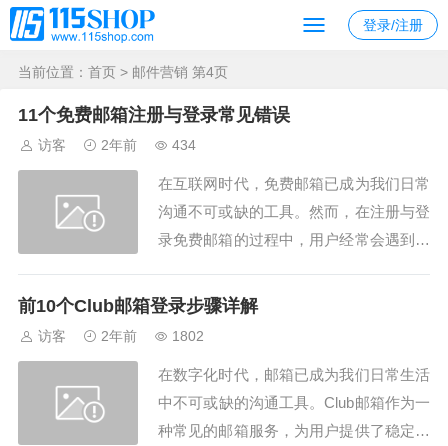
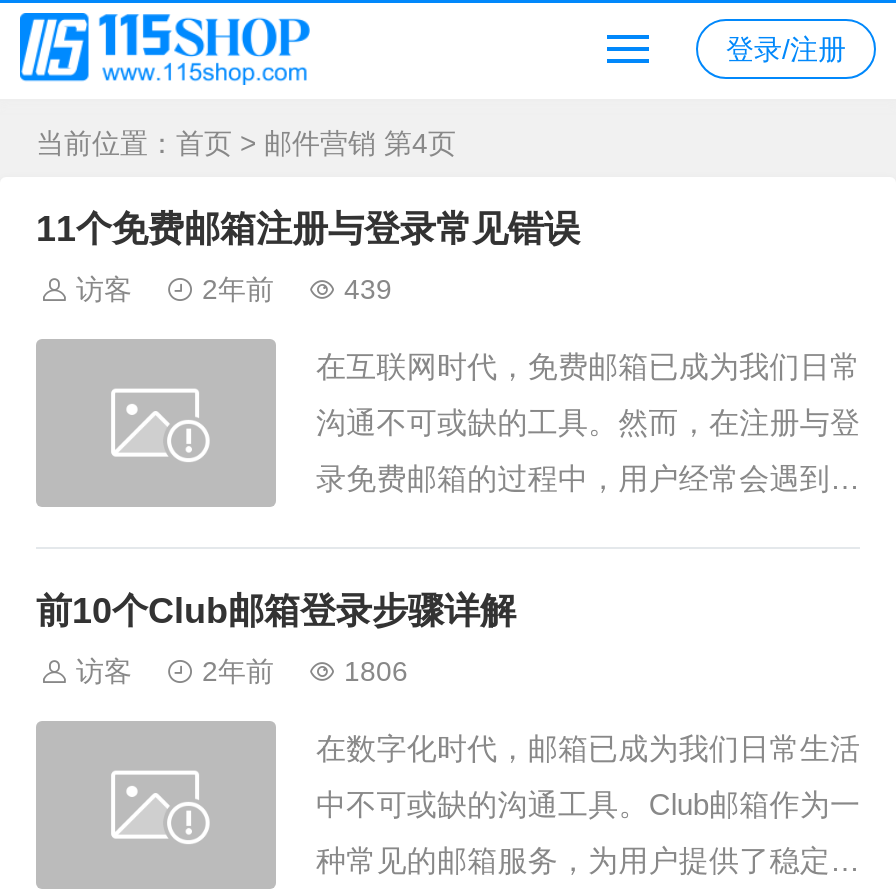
[172,137,196,153] 434 -> [344,273,392,305] 439
[172,328,204,344] 1802 -> [344,655,408,687] 1806

